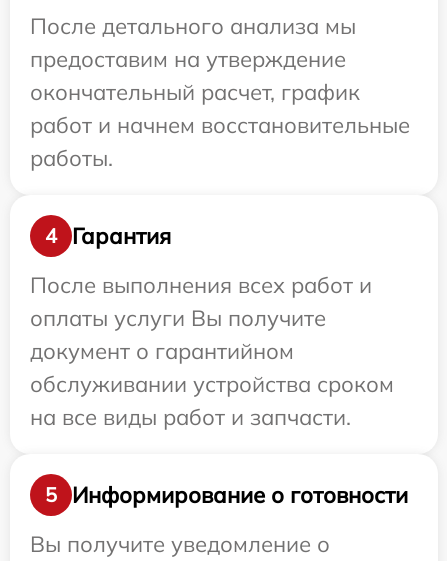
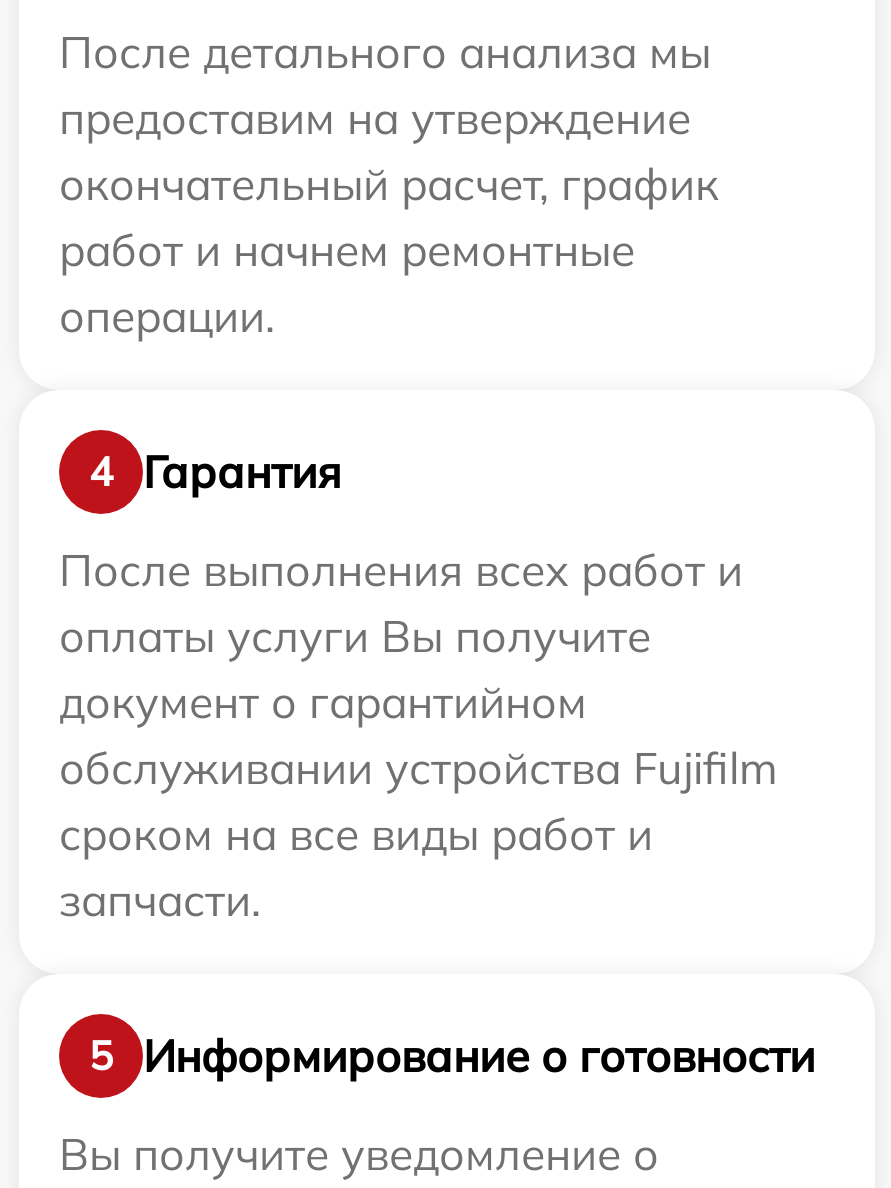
[30,111,410,172] работ и начнем восстановительные | работы. -> [59,223,635,345] работ и начнем ремонтные | операции.
[30,370,394,431] обслуживании устройства сроком | на все виды работ и запчасти. -> [59,741,777,929] обслуживании устройства Fujifilm | сроком на все виды работ и | запчасти.

